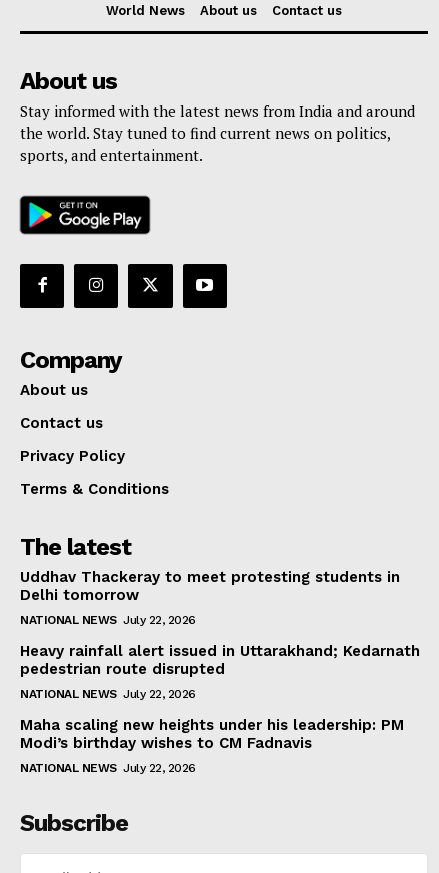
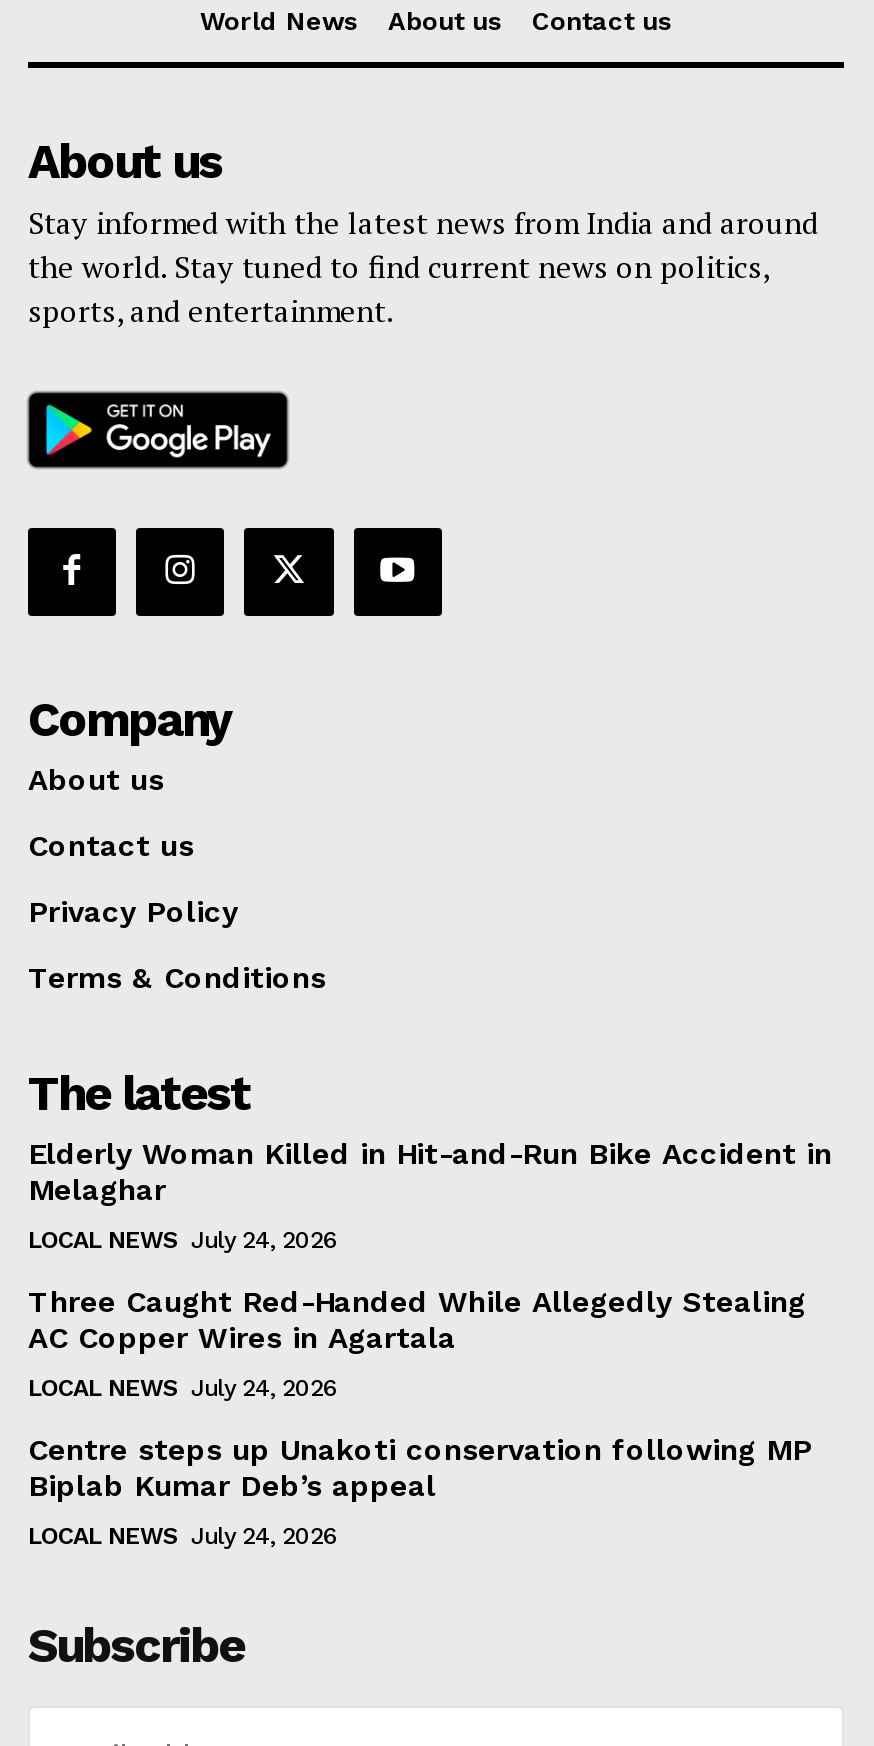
[20,568,400,604] Uddhav Thackeray to meet protesting students in | Delhi tomorrow -> [28,1136,832,1208] Elderly Woman Killed in Hit-and-Run Bike Accident in | Melaghar
[20,613,195,627] NATIONAL NEWS July 22, 2026 -> [28,1226,338,1254] LOCAL NEWS July 24, 2026
[20,642,420,678] Heavy rainfall alert issued in Uttarakhand; Kedarnath | pedestrian route disrupted -> [28,1284,806,1356] Three Caught Red-Handed While Allegedly Stealing | AC Copper Wires in Agartala
[20,687,195,701] NATIONAL NEWS July 22, 2026 -> [28,1374,338,1402] LOCAL NEWS July 24, 2026
[20,716,404,752] Maha scaling new heights under his leadership: PM | Modi’s birthday wishes to CM Fadnavis -> [28,1432,812,1504] Centre steps up Unakoti conservation following MP | Biplab Kumar Deb’s appeal
[20,761,195,775] NATIONAL NEWS July 22, 2026 -> [28,1522,338,1550] LOCAL NEWS July 24, 2026

